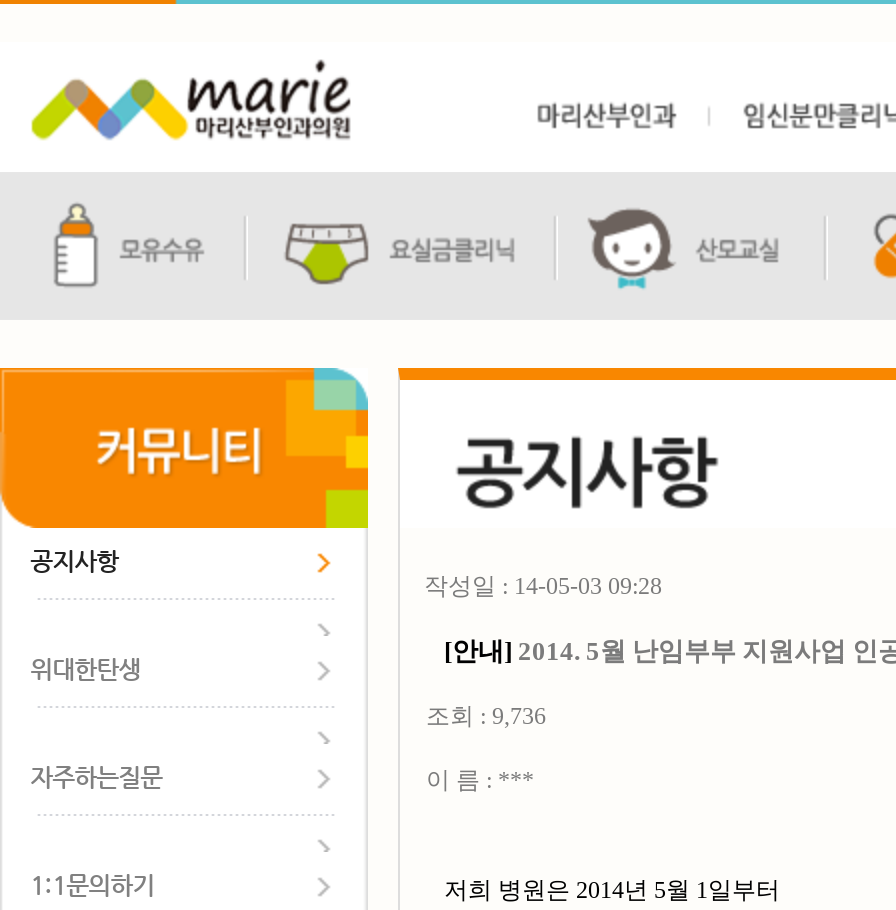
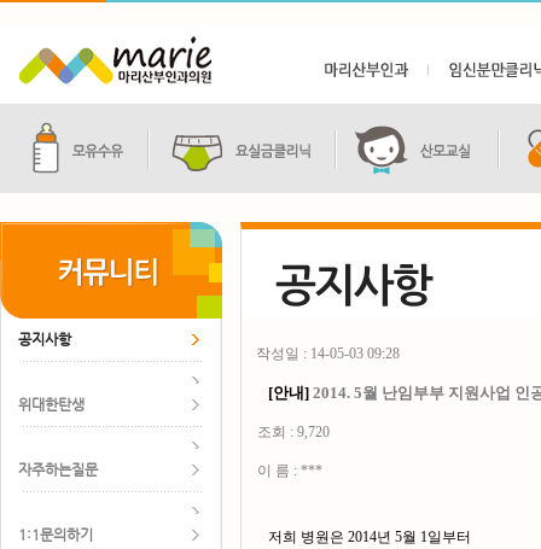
[426,702,558,730] 조회 : 9,736 -> [257,424,337,440] 조회 : 9,720

